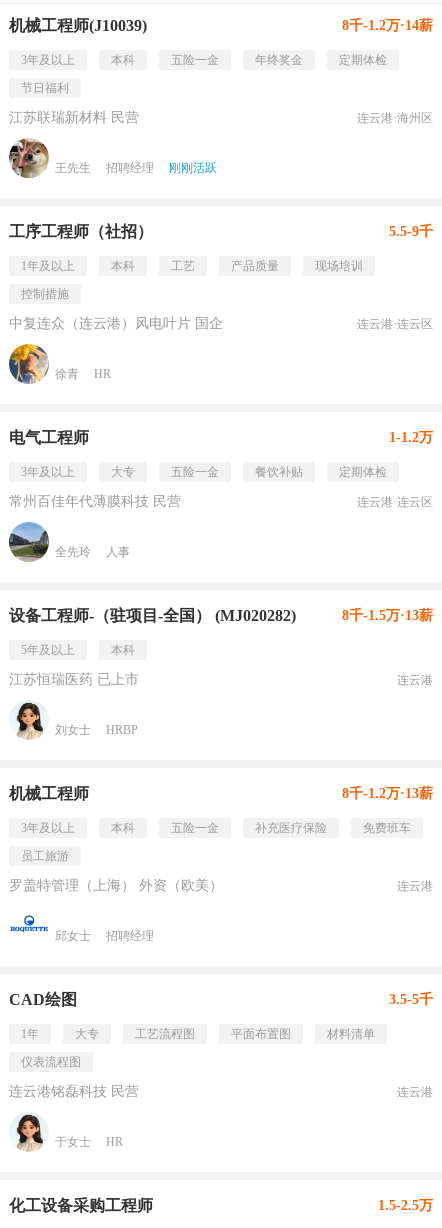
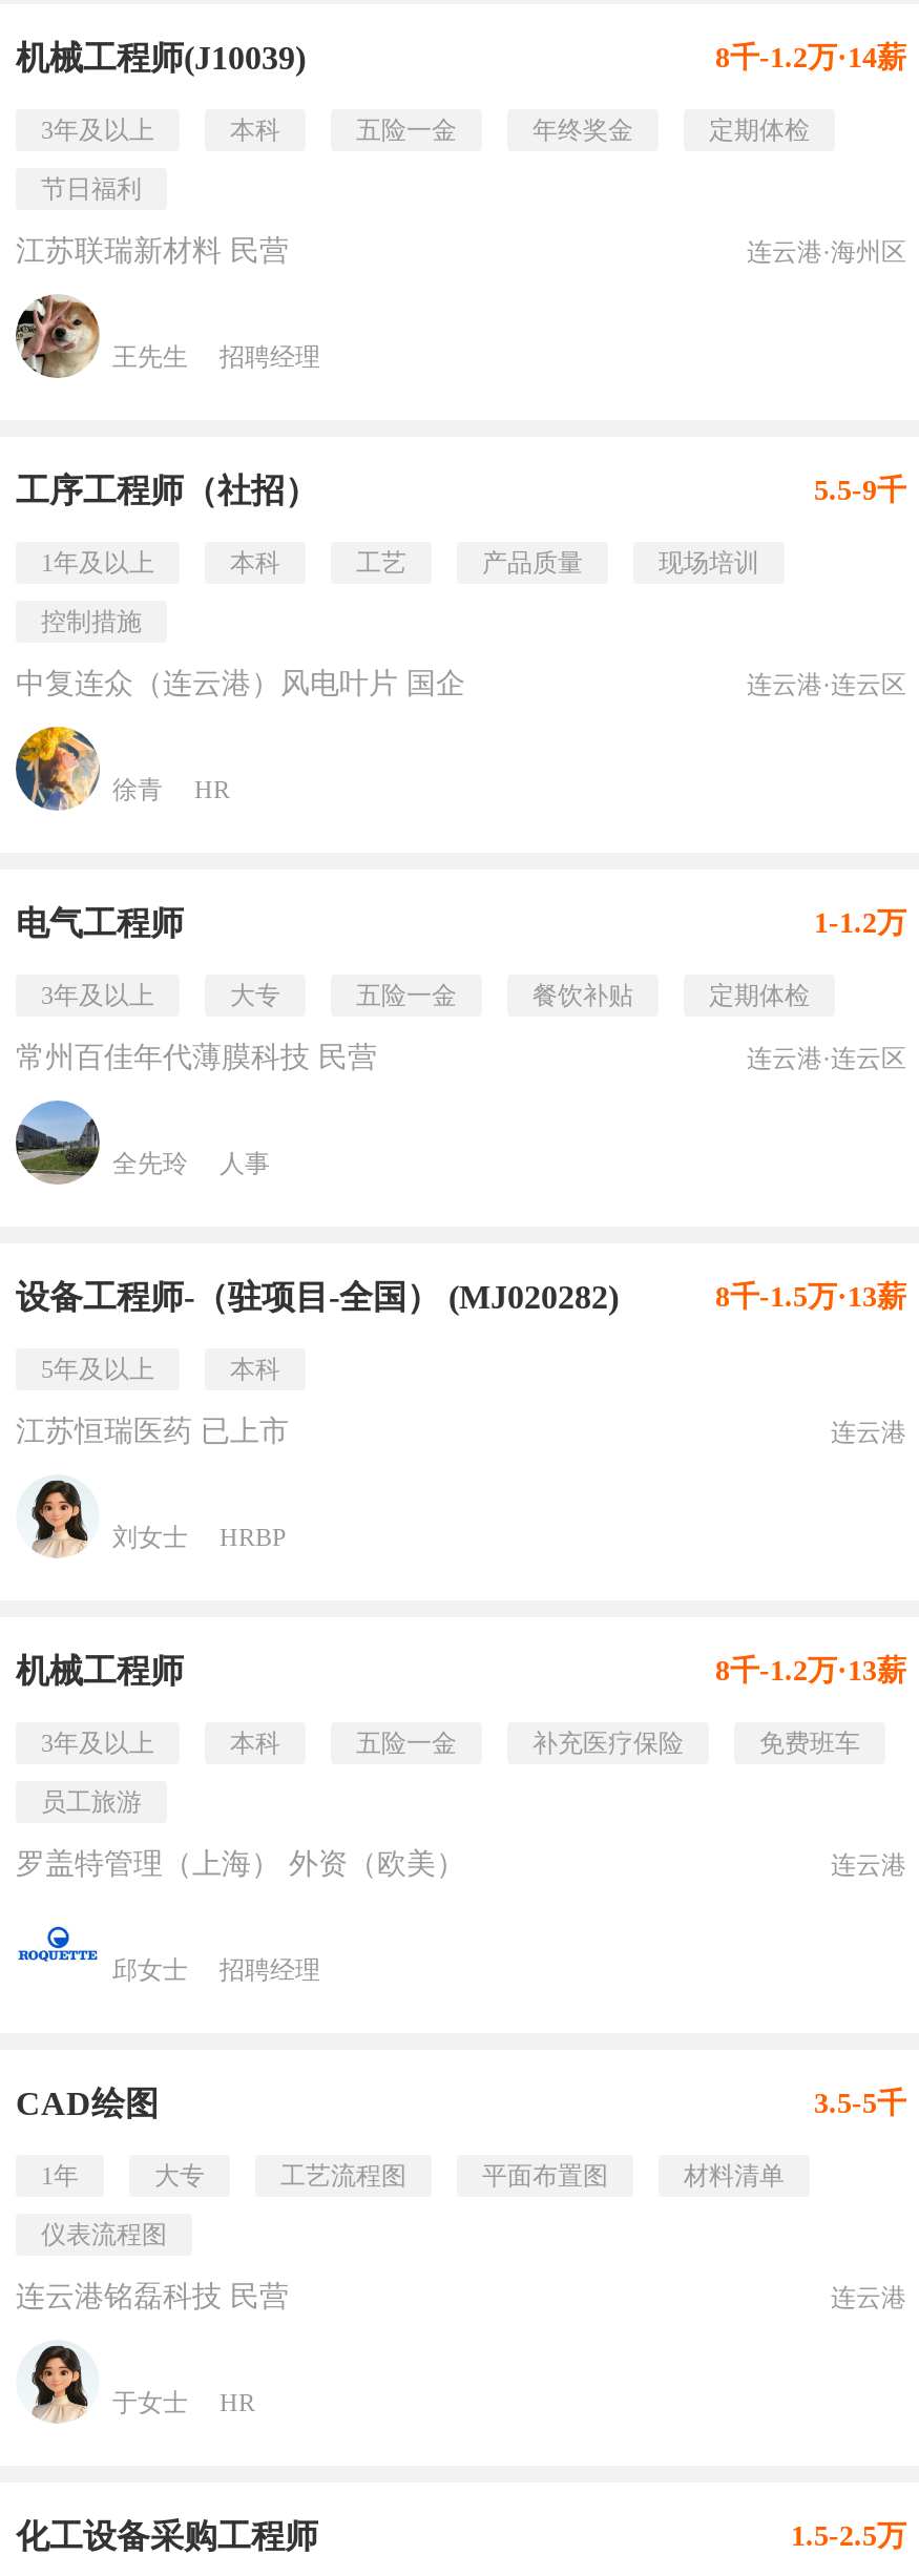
[169,161,217,175] 刚刚活跃 -> none

